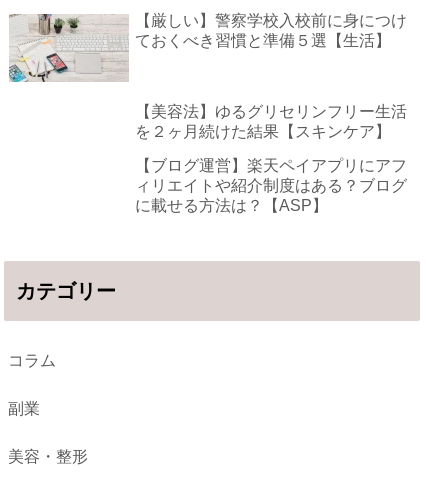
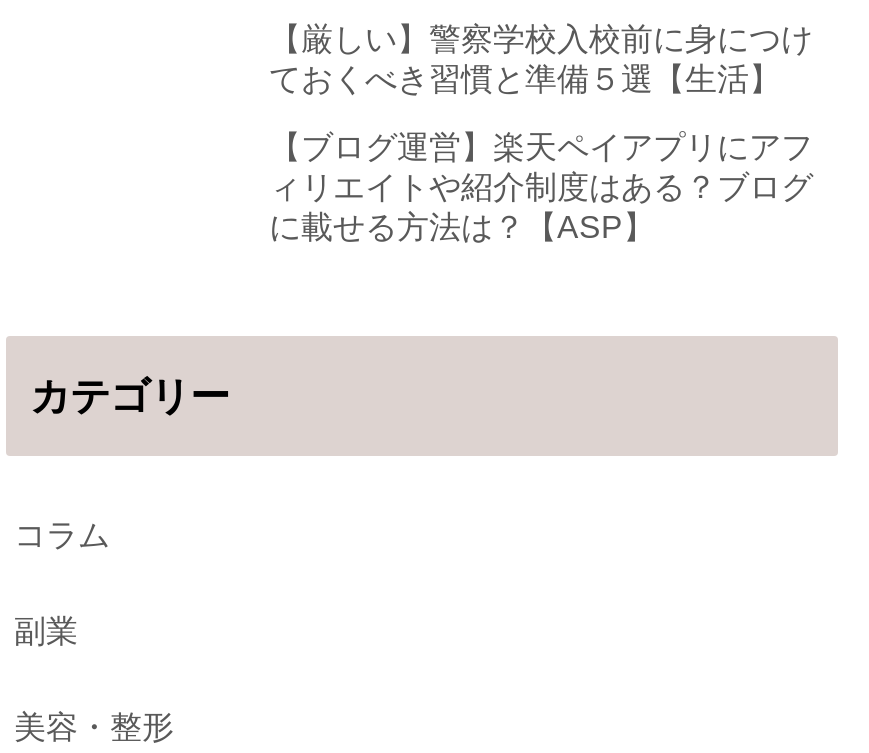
[8,13,407,140] [image] | 【美容法】ゆるグリセリンフリー生活 | を２ヶ月続けた結果【スキンケア】 -> none

